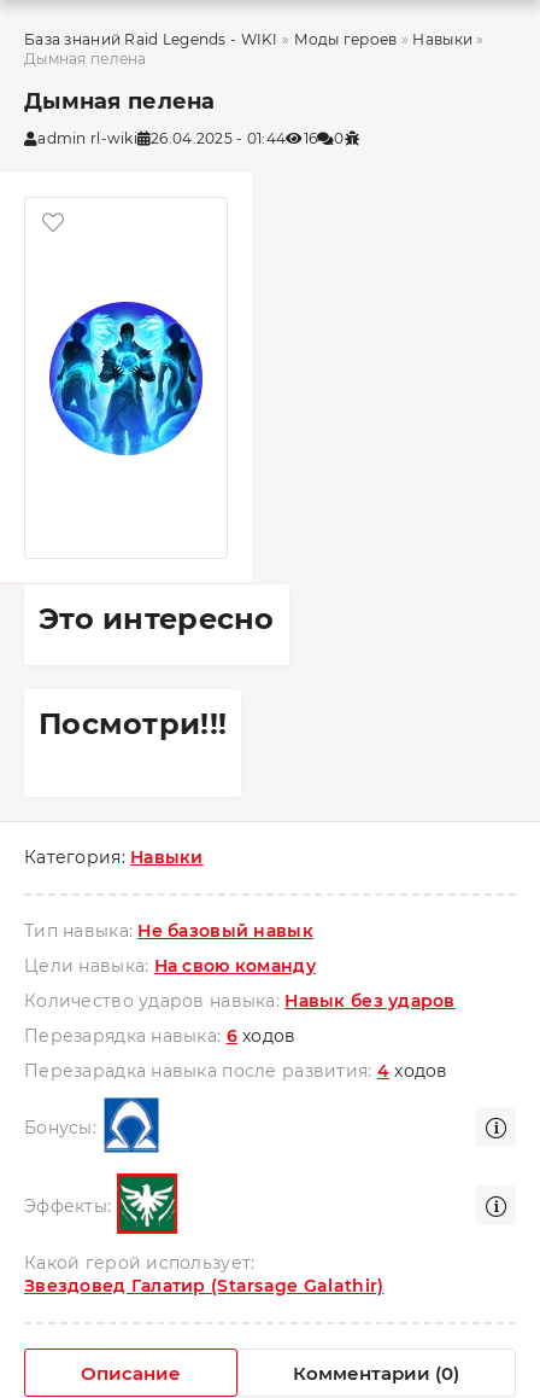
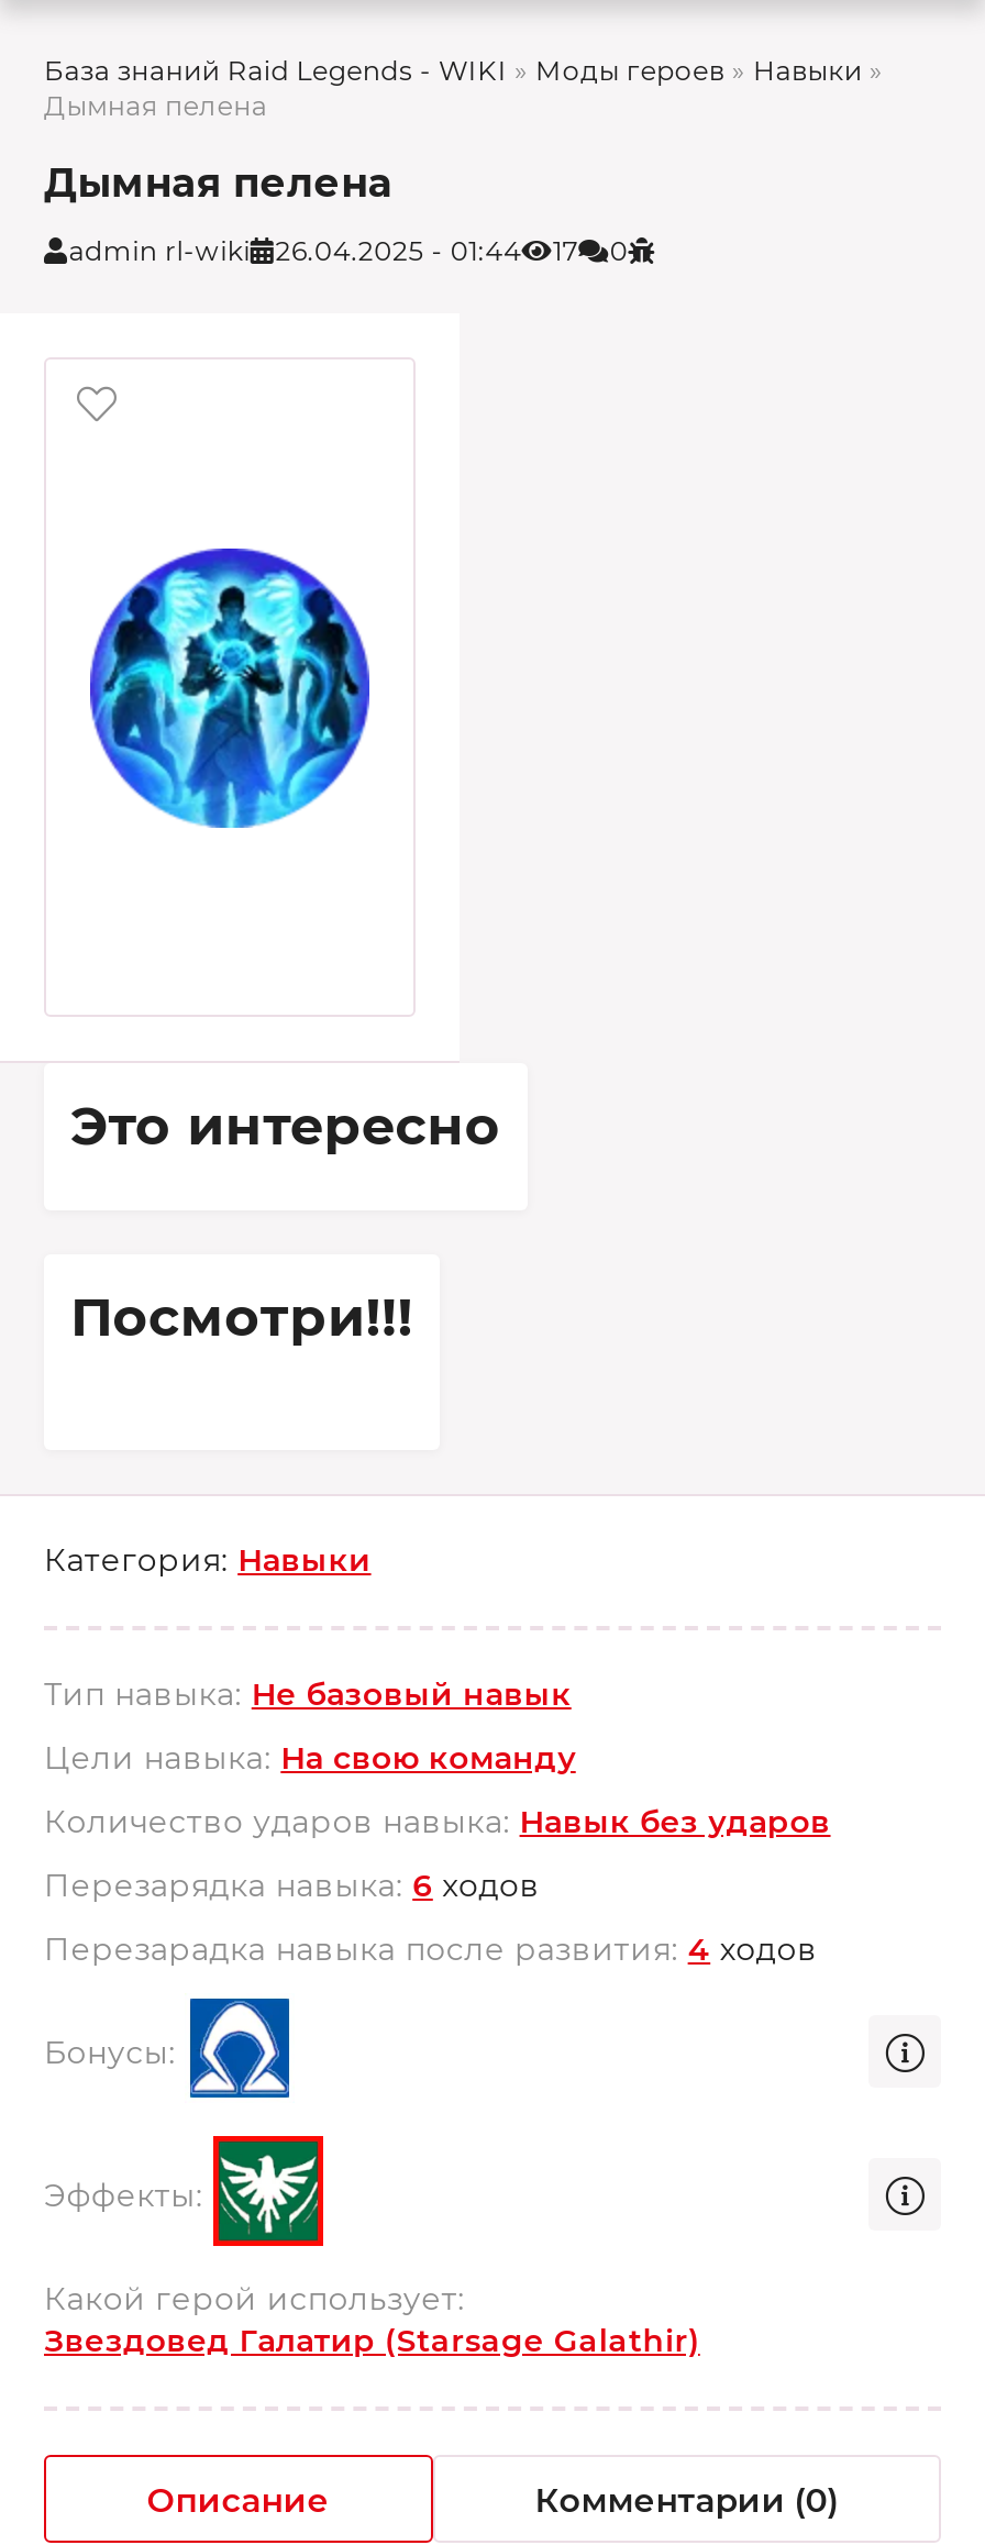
[38,129,344,147] admin rl-wiki 26.04.2025 - 01:44 16 0 -> [69,234,628,267] admin rl-wiki 26.04.2025 - 01:44 17 0

